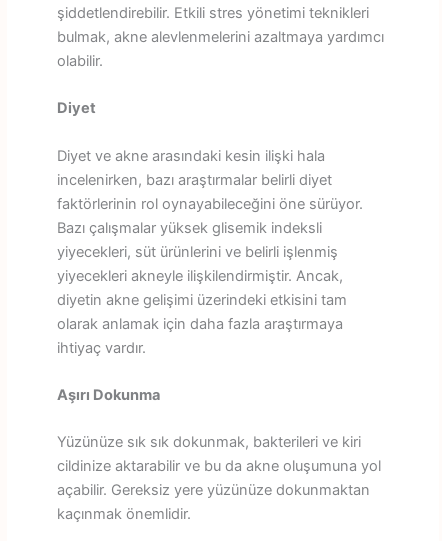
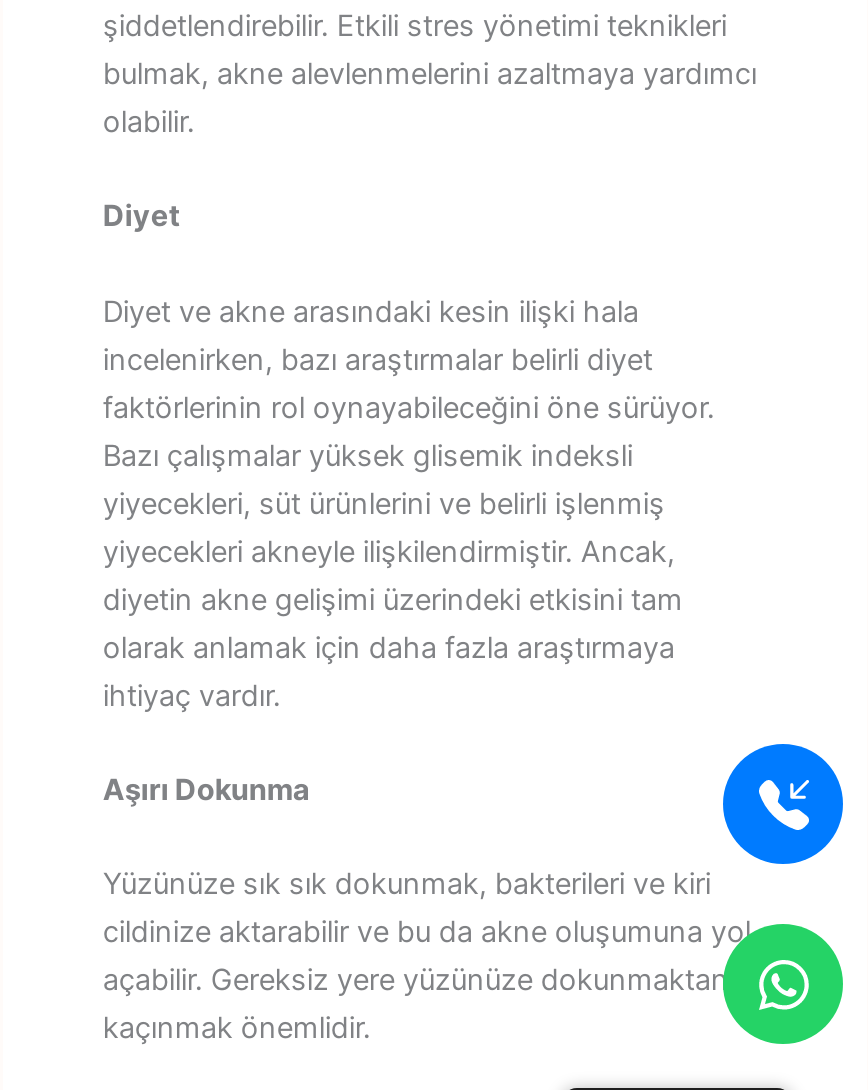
none -> [721,742,845,866] [image]
none -> [725,922,845,1046] [image]

